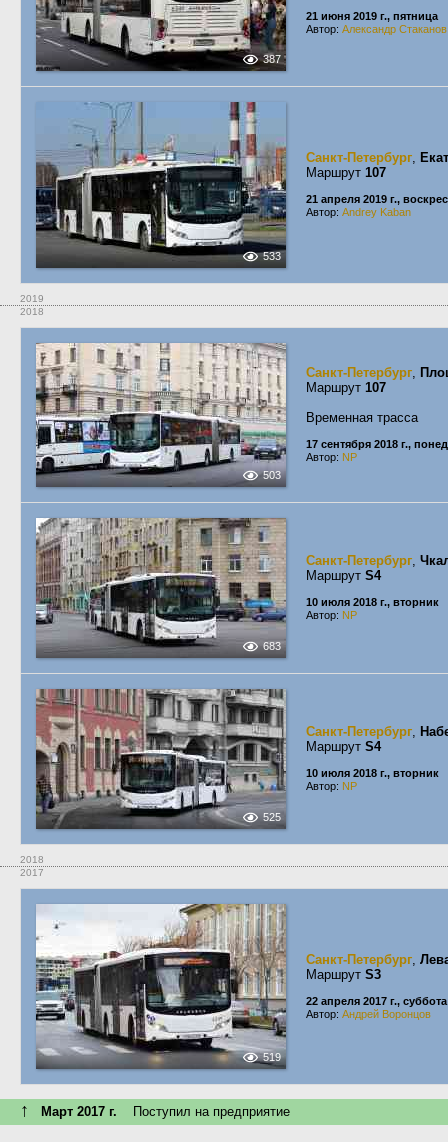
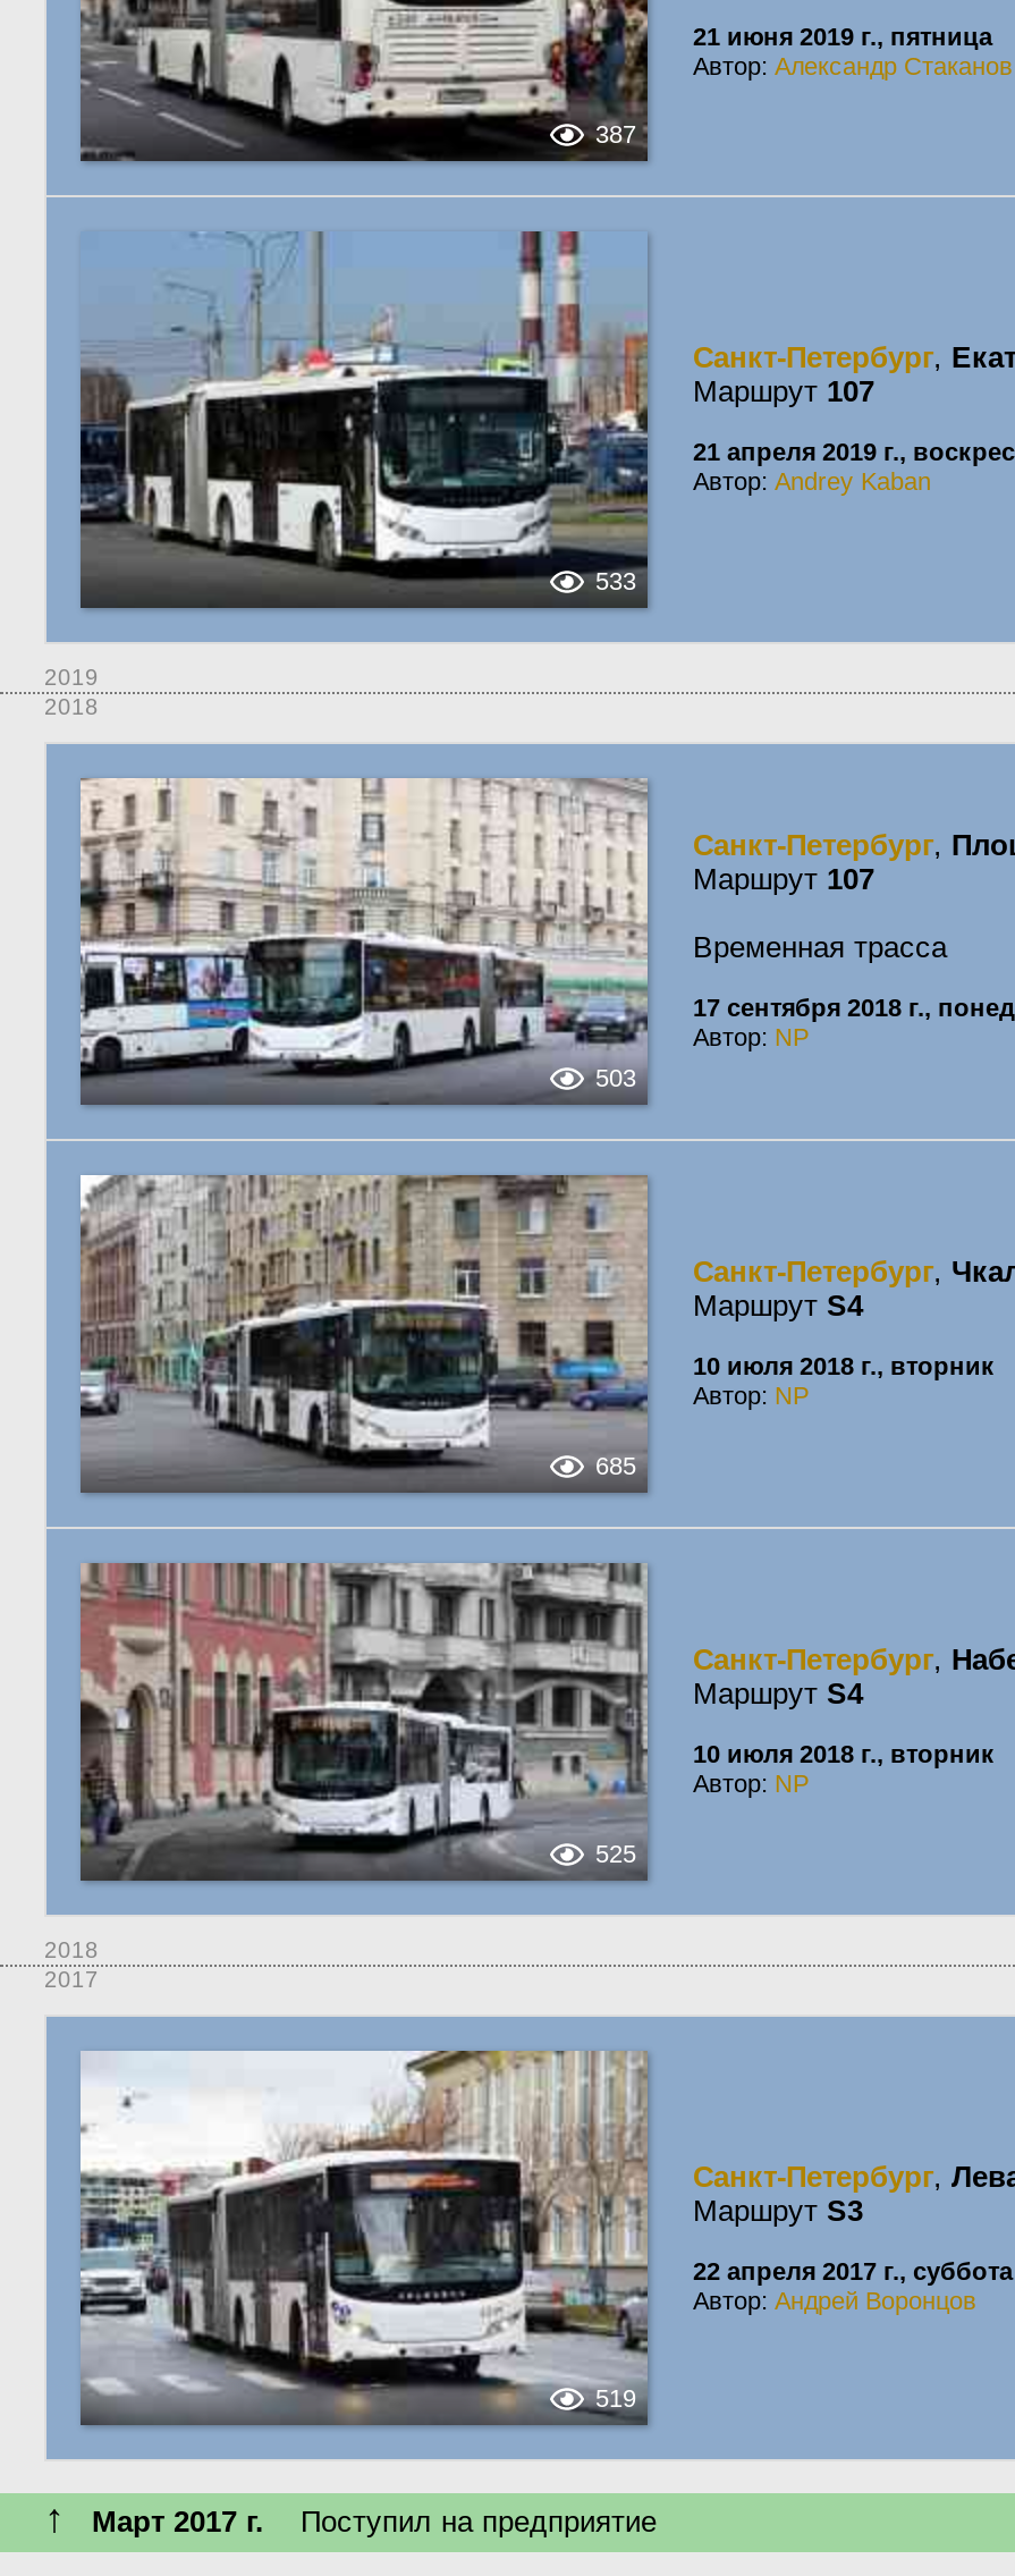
[263,640,281,652] 683 -> [595,1452,636,1479] 685

